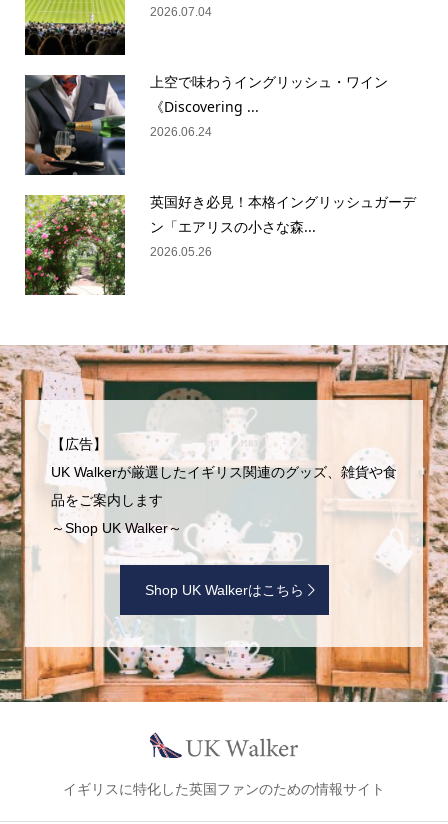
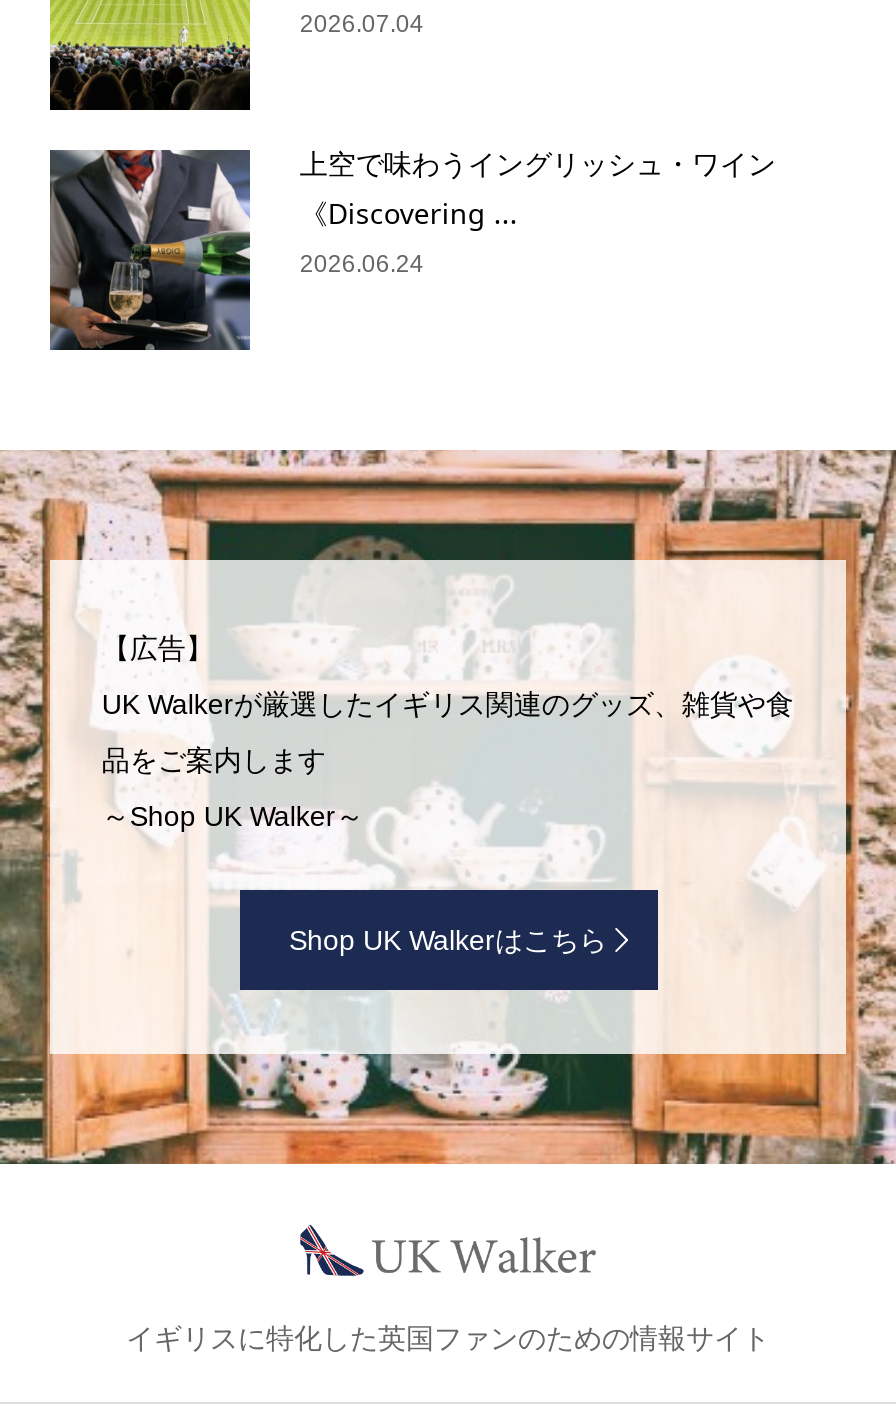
[24,191,416,296] [image] | 英国好き必見！本格イングリッシュガーデ | ン「エアリスの小さな森... | 2026.05.26 -> none

